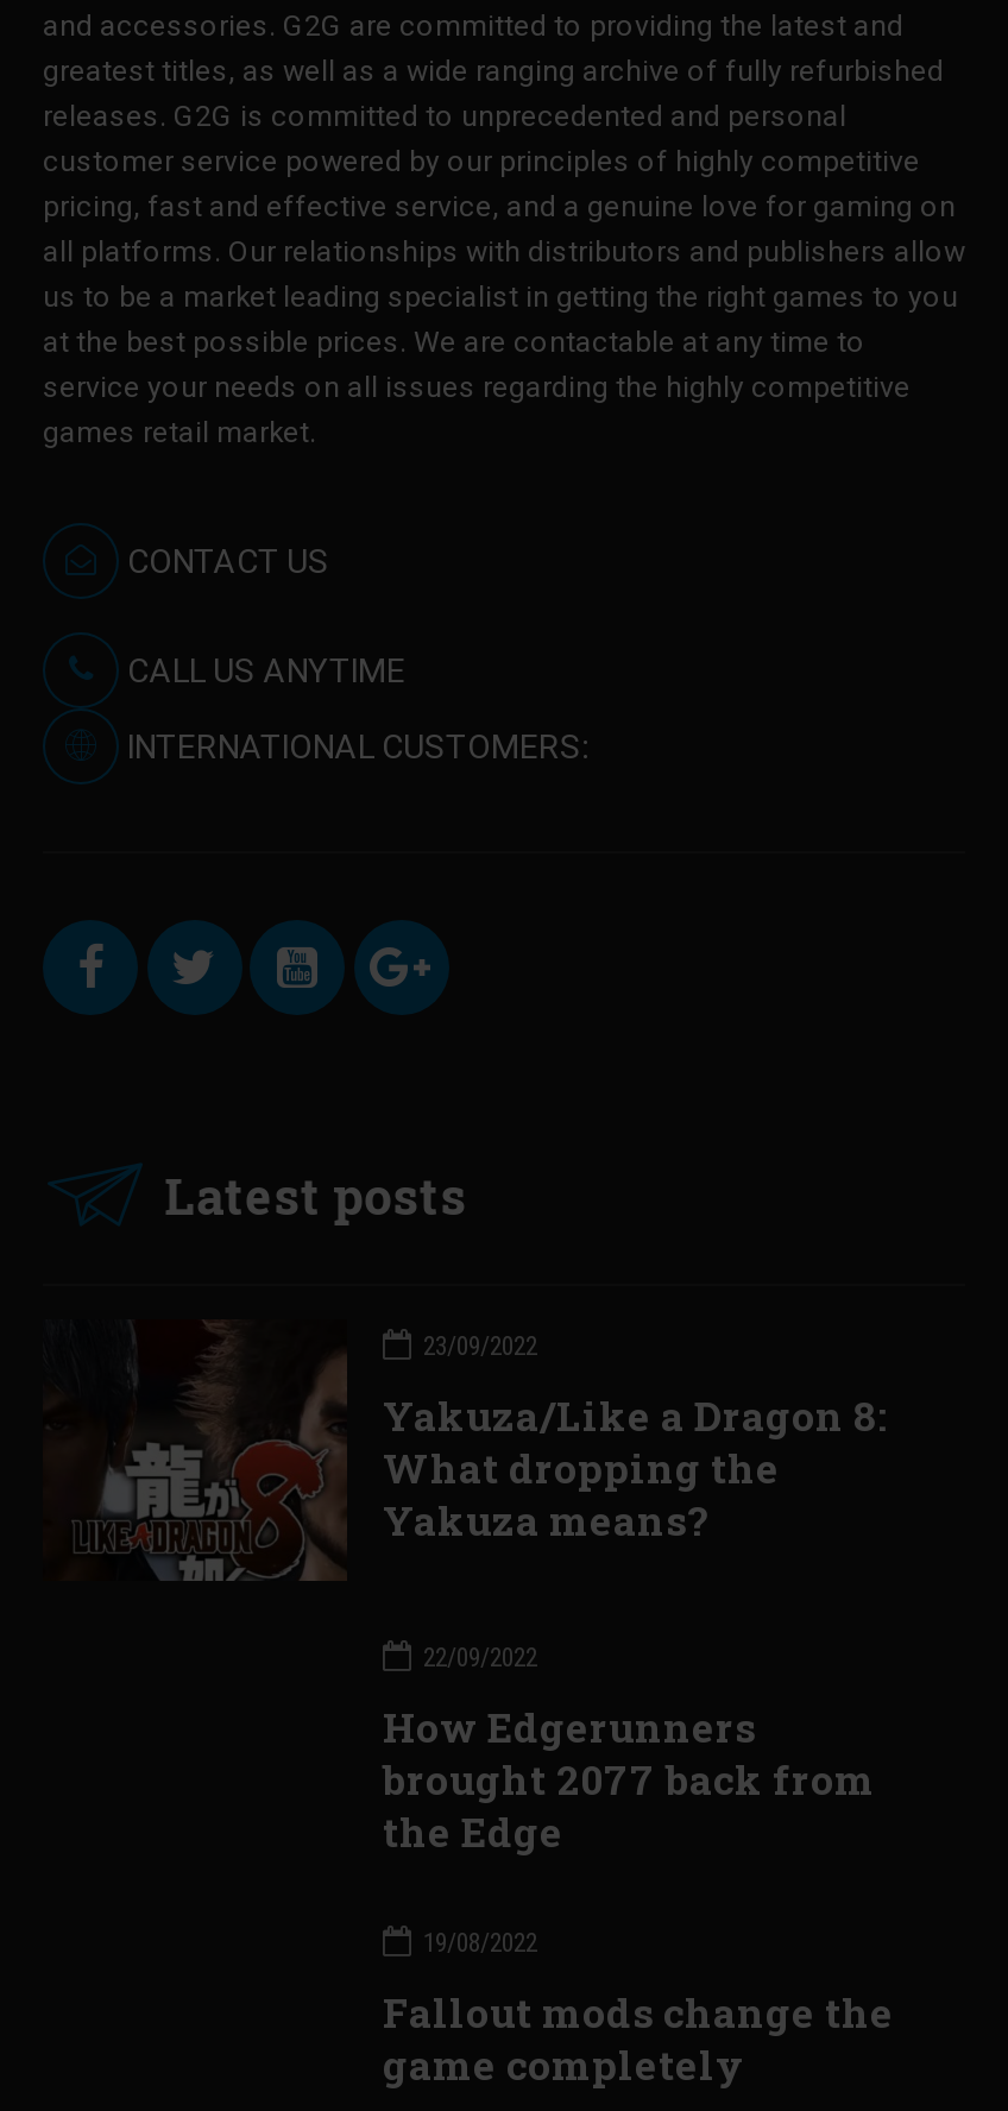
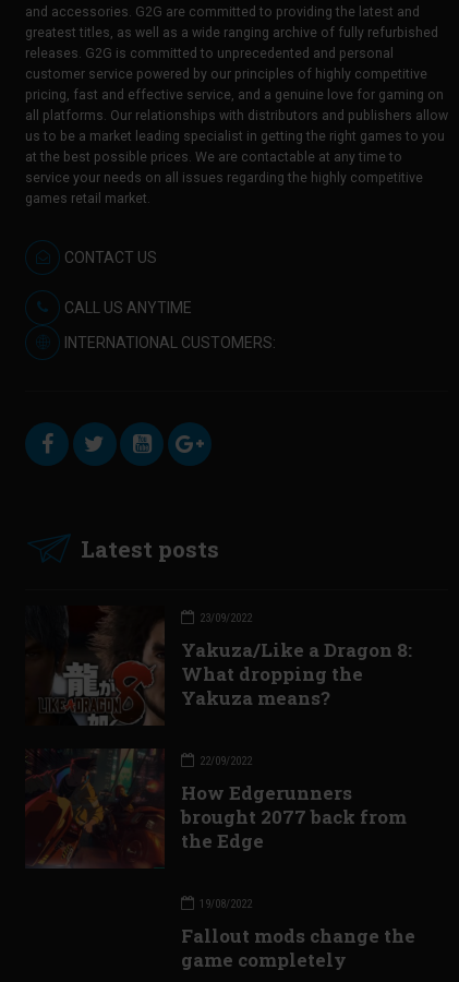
none -> [24,747,166,870] [image]

